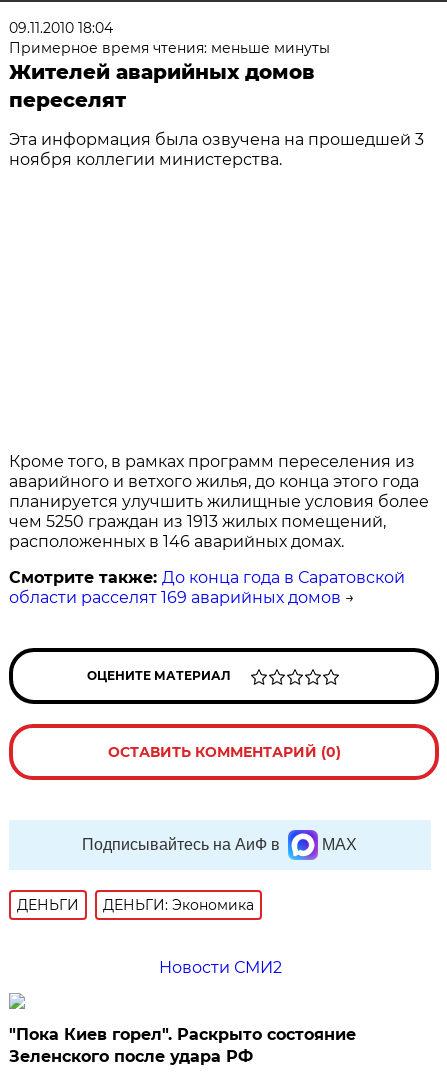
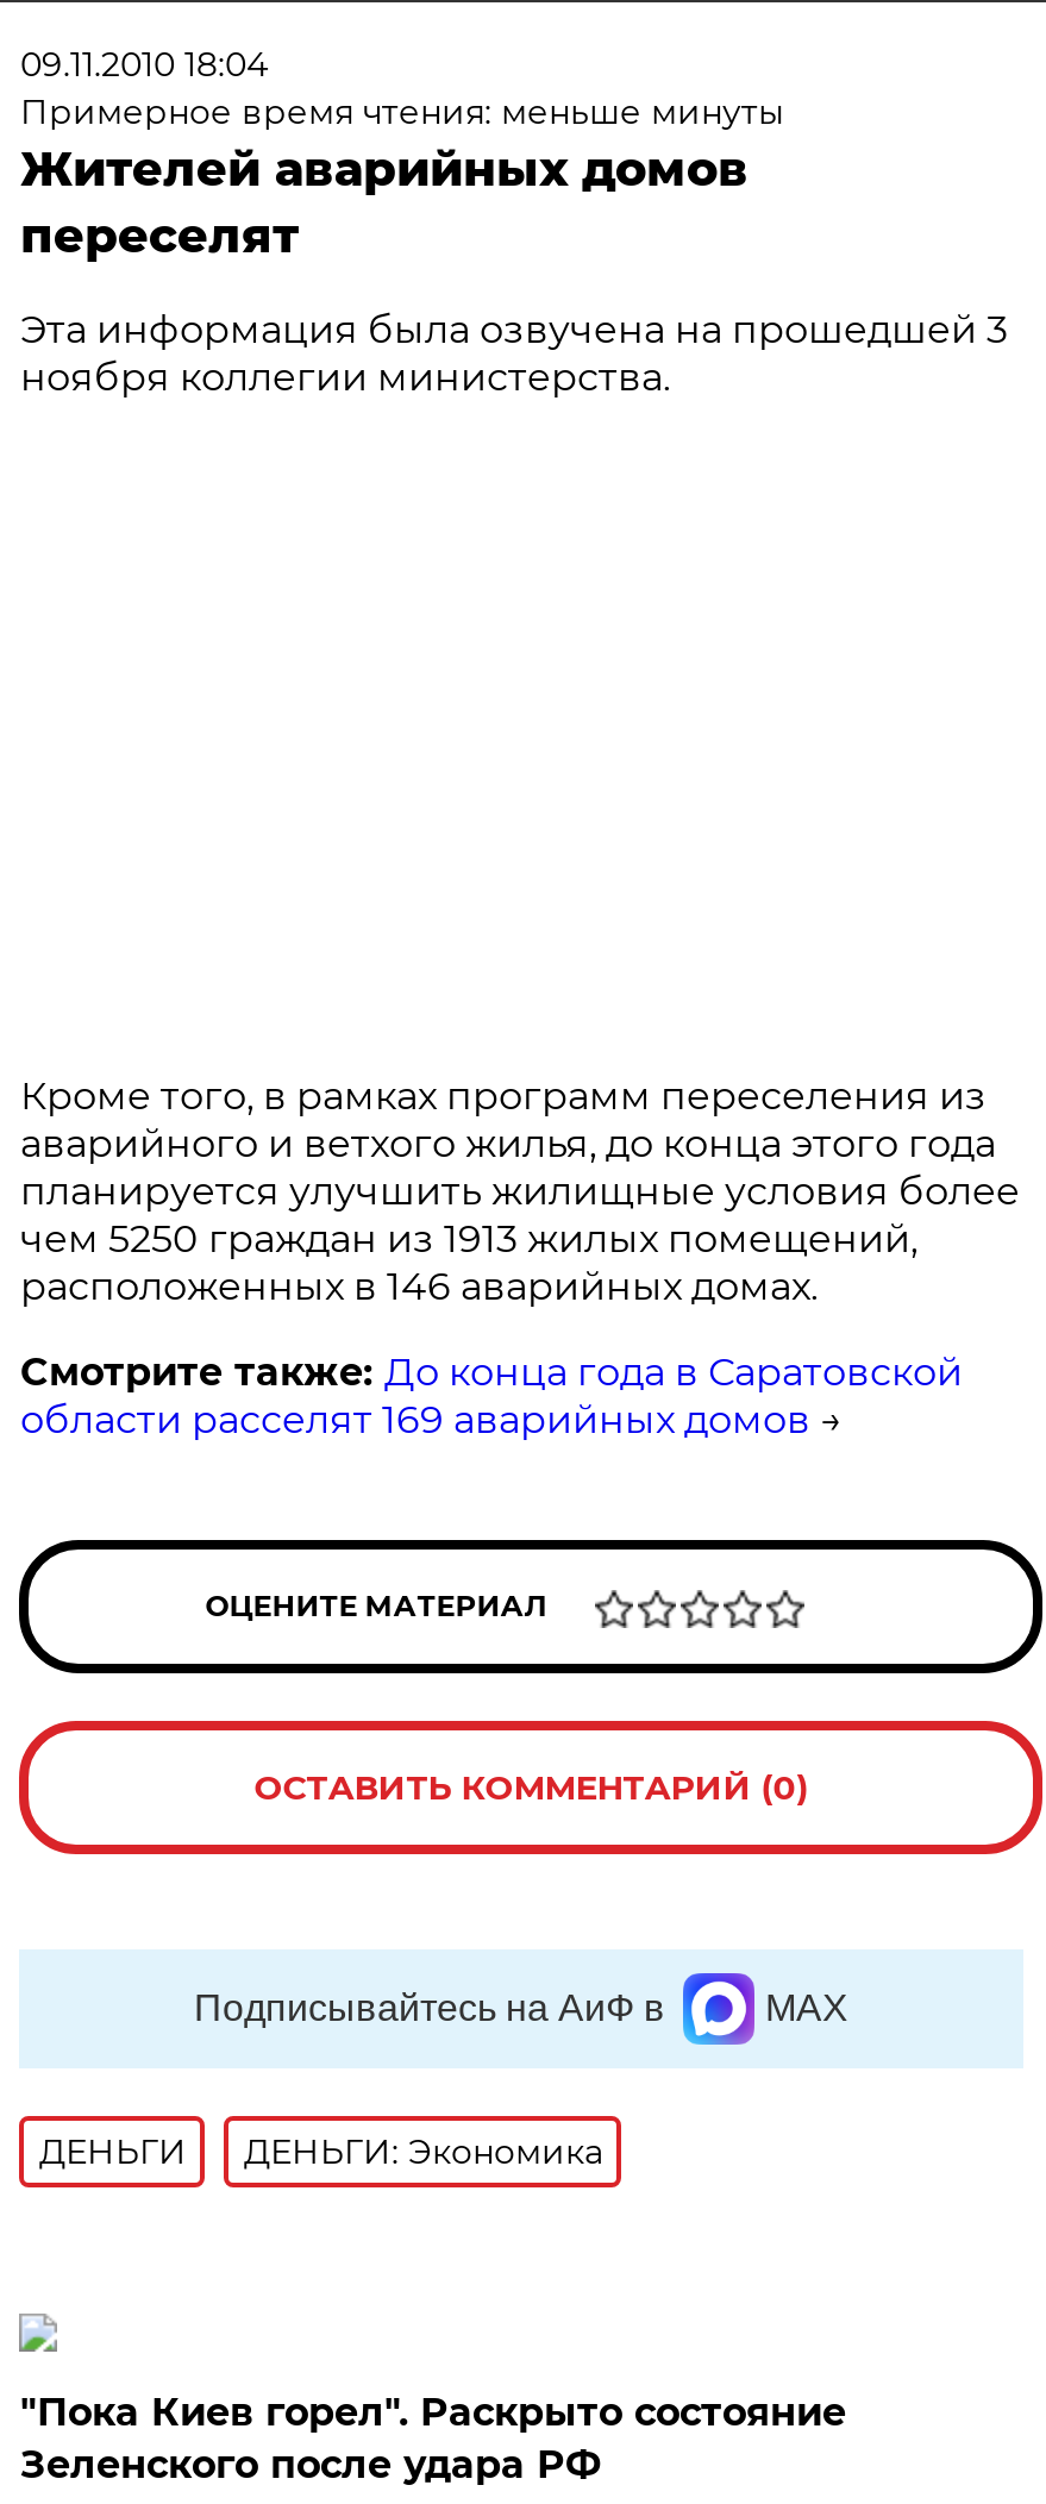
[159,958,282,977] Новости СМИ2 -> none

